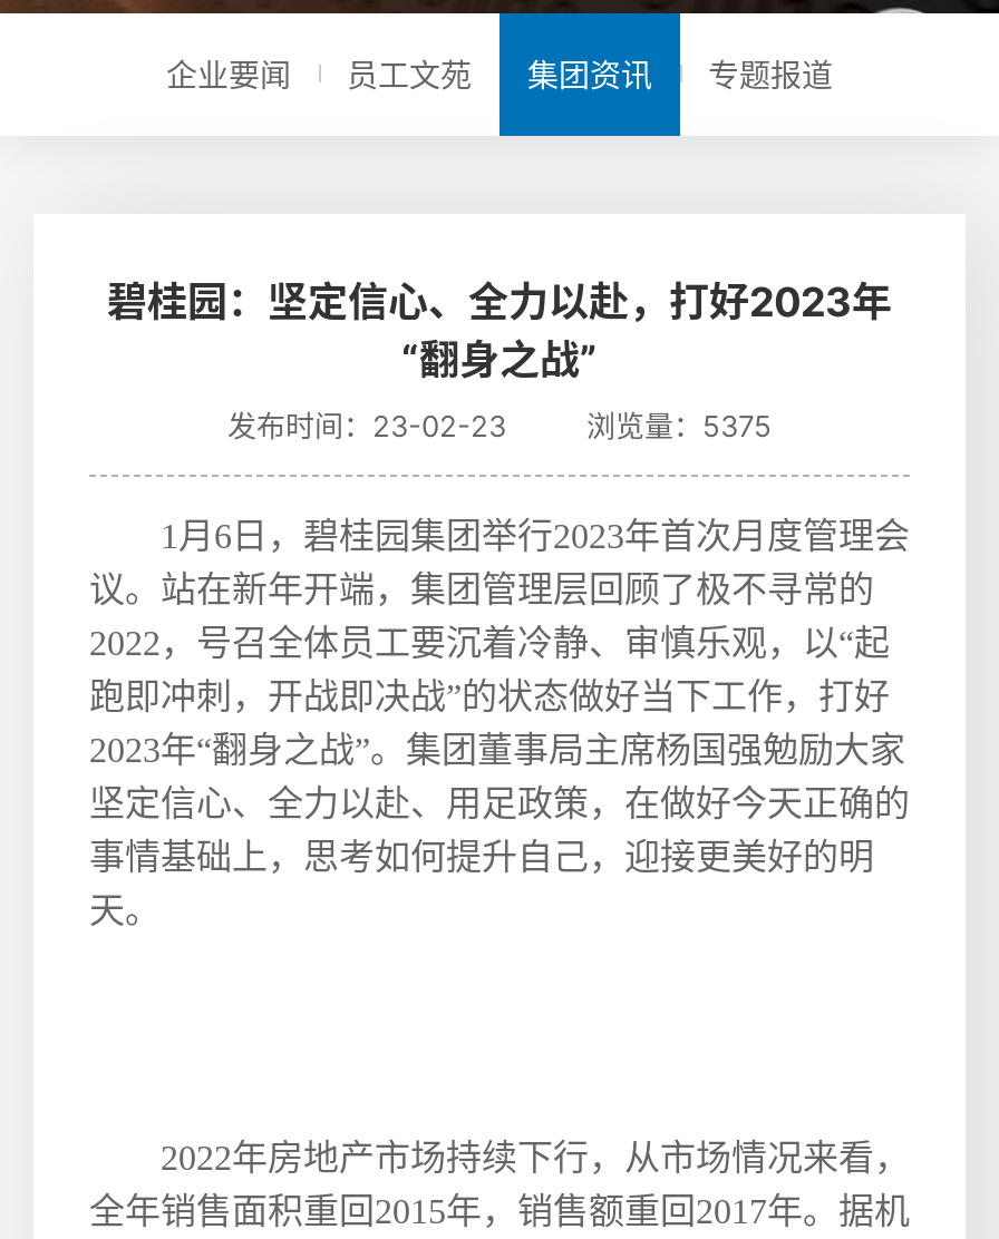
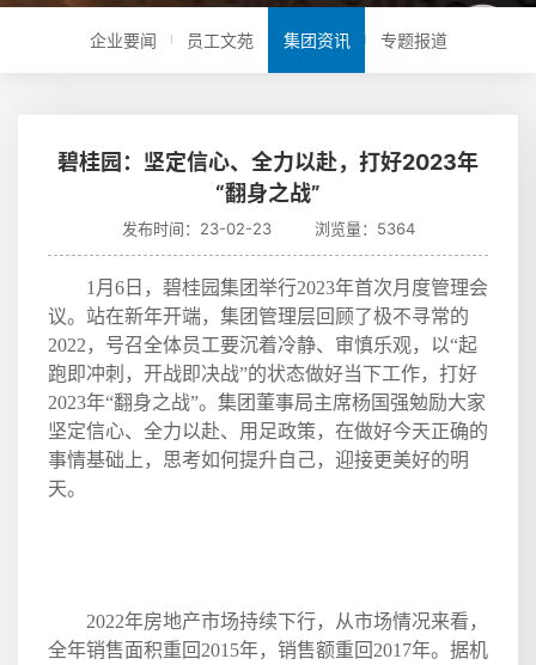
[227,407,772,443] 发布时间：23-02-23 浏览量：5375 -> [121,219,415,238] 发布时间：23-02-23 浏览量：5364

